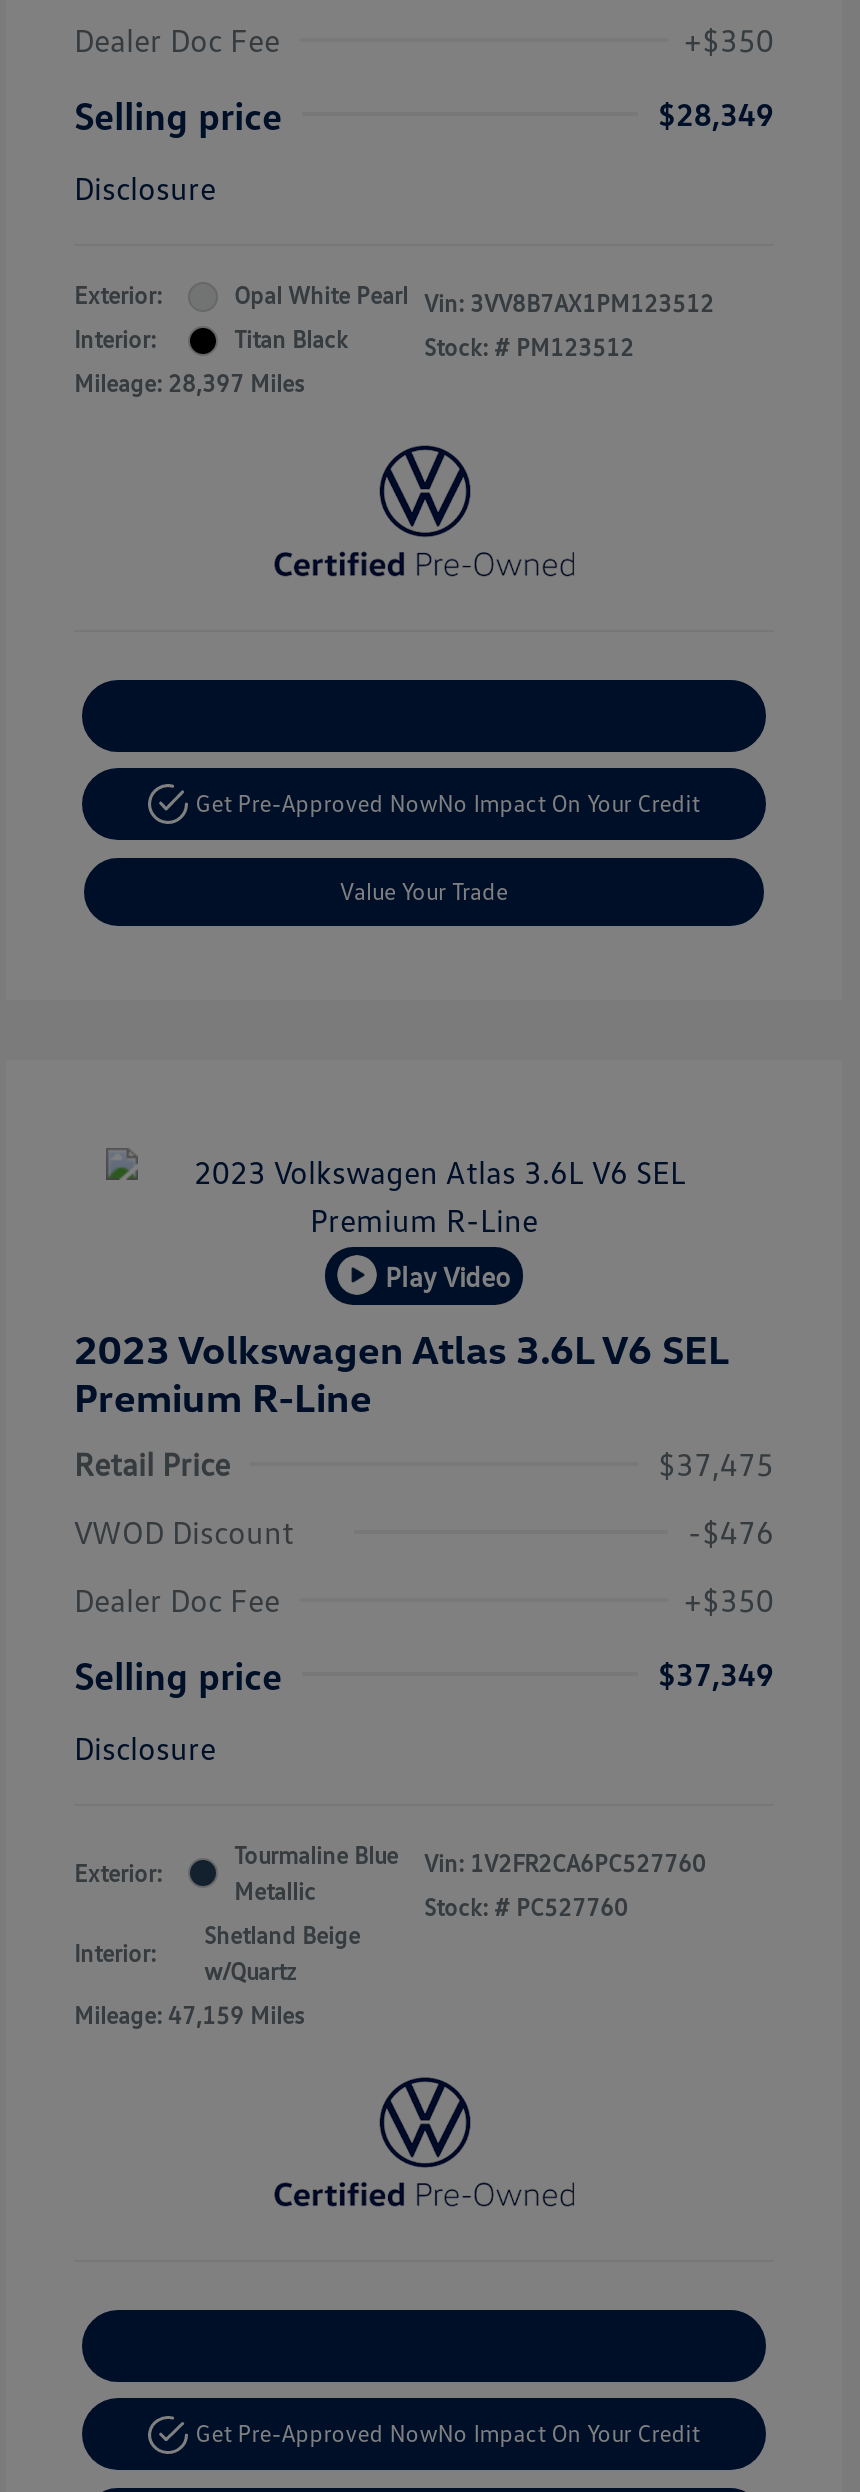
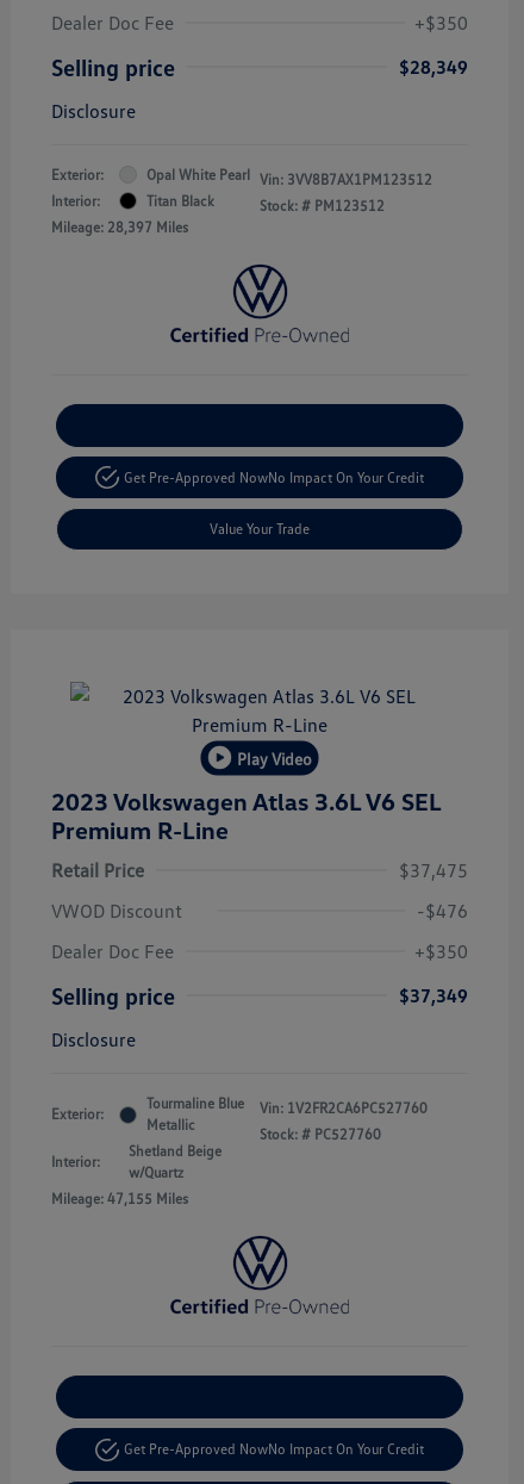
[74,1999,304,2029] Mileage: 47,159 Miles -> [51,1190,188,1208] Mileage: 47,155 Miles

